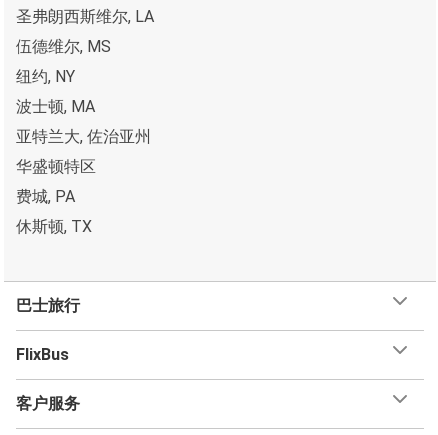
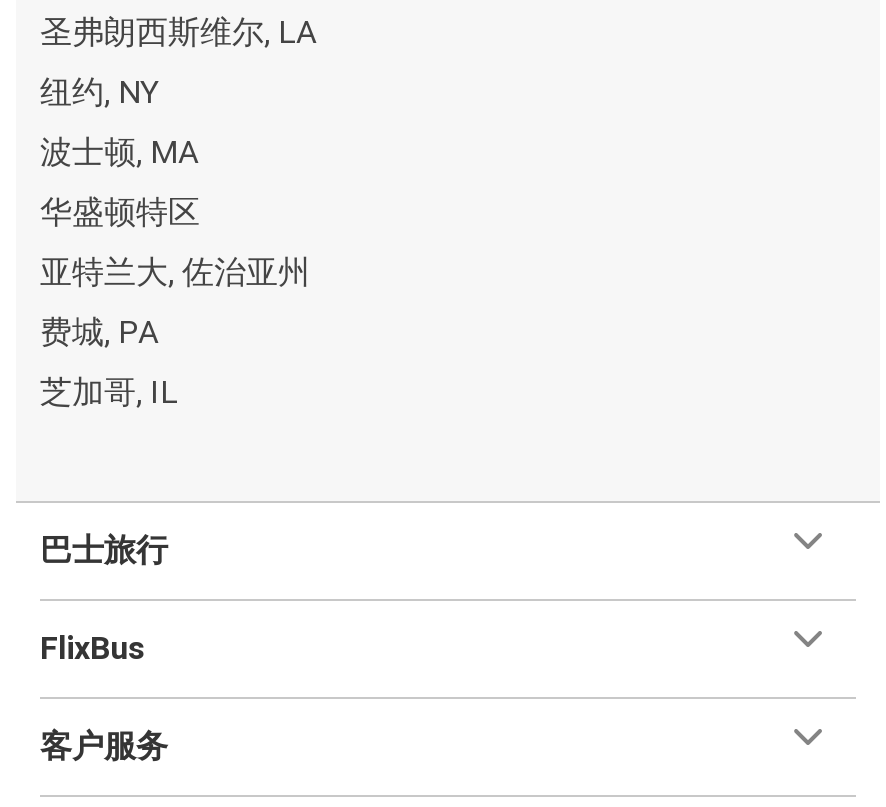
[16,37,111,56] 伍德维尔, MS -> none
moved [16,157,96,176] -> [40,193,200,231]: 华盛顿特区
[16,217,92,236] 休斯顿, TX -> [40,373,178,411] 芝加哥, IL

